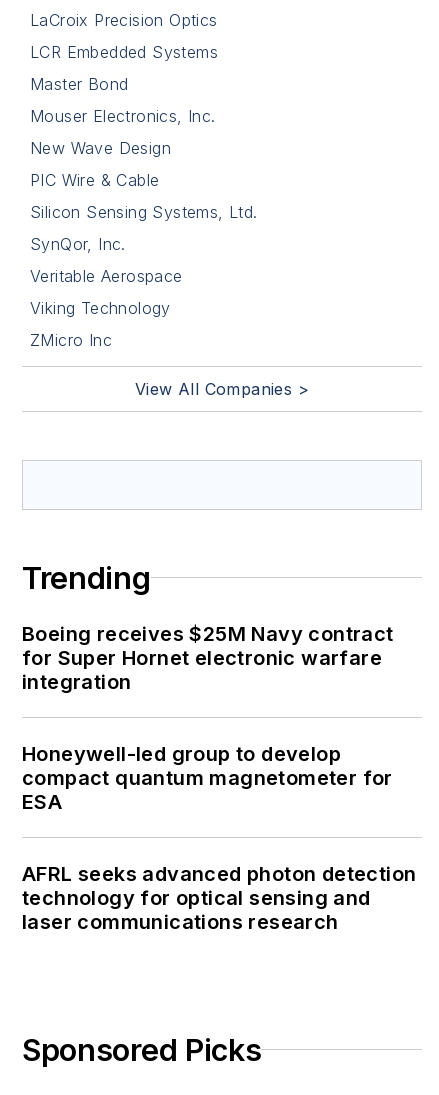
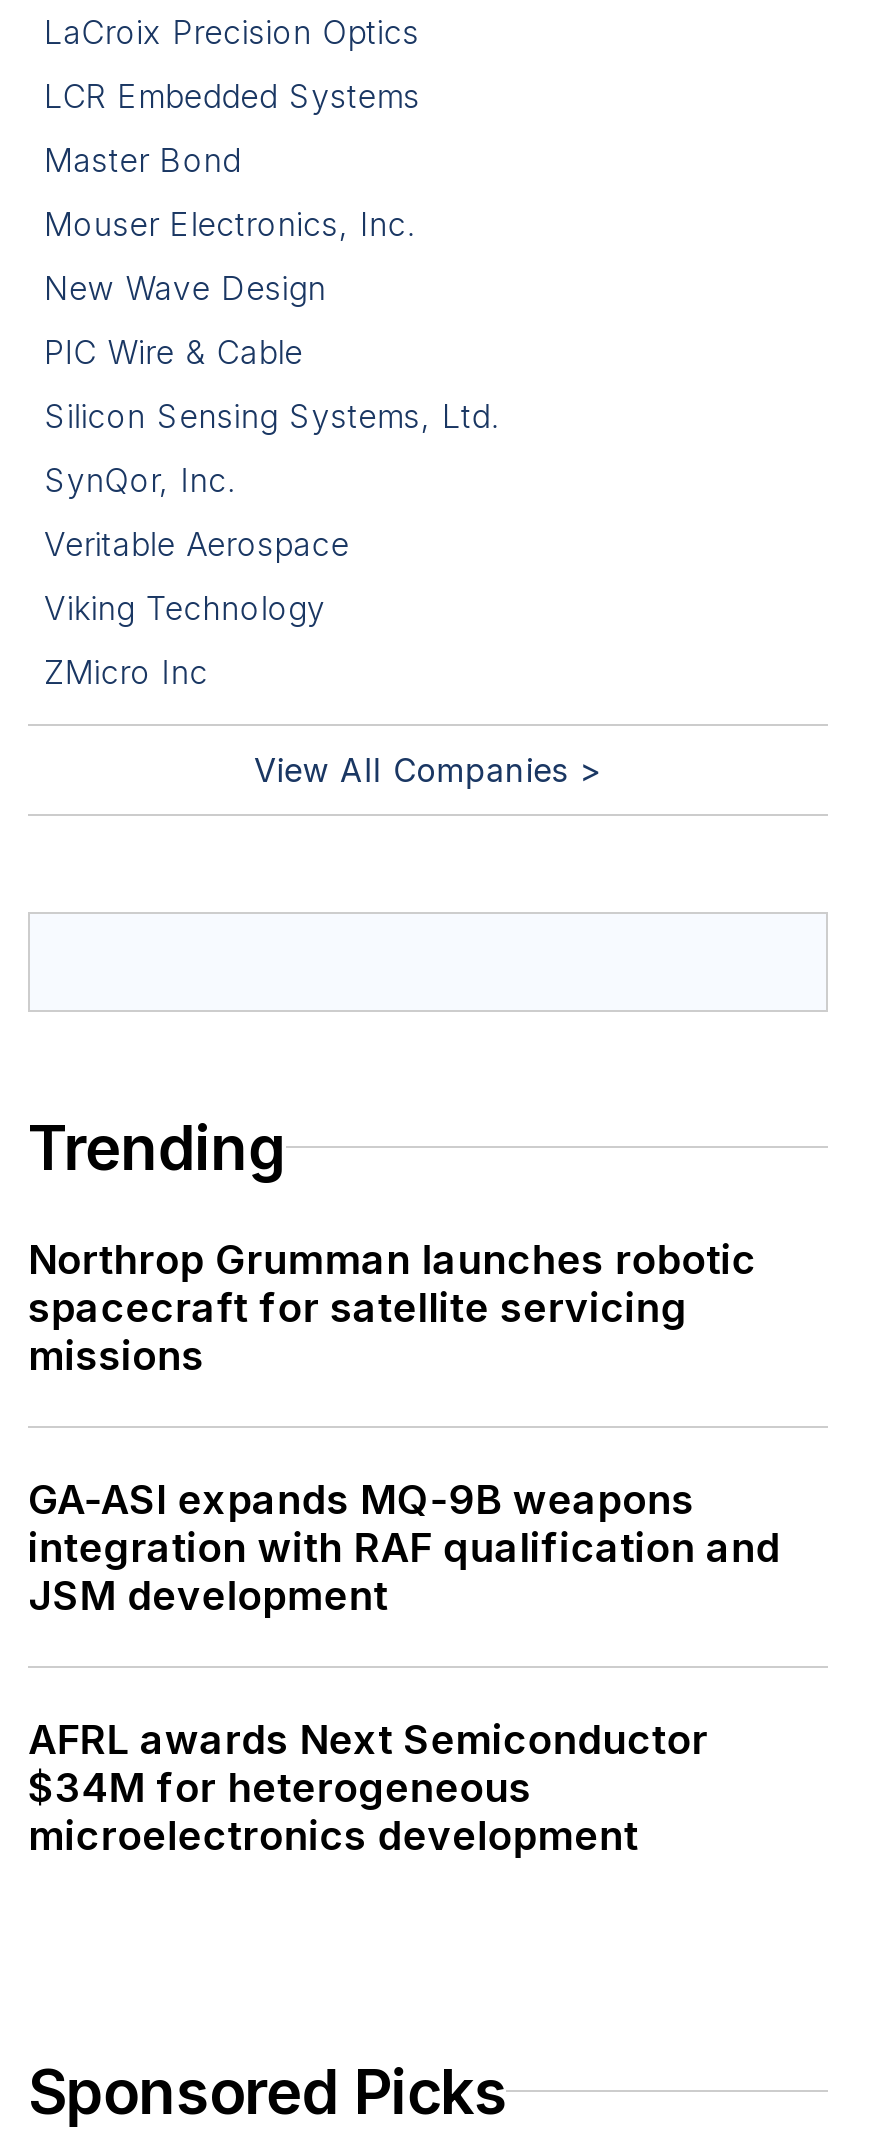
[22,622,394,694] Boeing receives $25M Navy contract | for Super Hornet electronic warfare | integration -> [28,1235,756,1379] Northrop Grumman launches robotic | spacecraft for satellite servicing | missions
[22,742,393,814] Honeywell-led group to develop | compact quantum magnetometer for | ESA -> [28,1475,780,1619] GA-ASI expands MQ-9B weapons | integration with RAF qualification and | JSM development
[22,862,416,934] AFRL seeks advanced photon detection | technology for optical sensing and | laser communications research -> [28,1715,708,1859] AFRL awards Next Semiconductor | $34M for heterogeneous | microelectronics development

